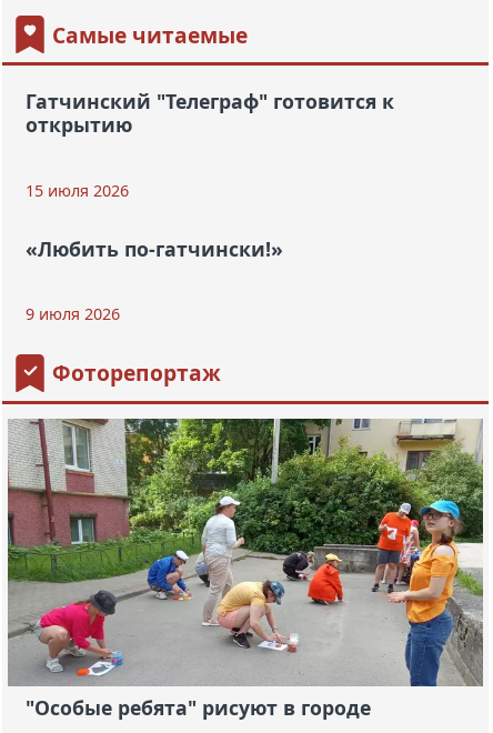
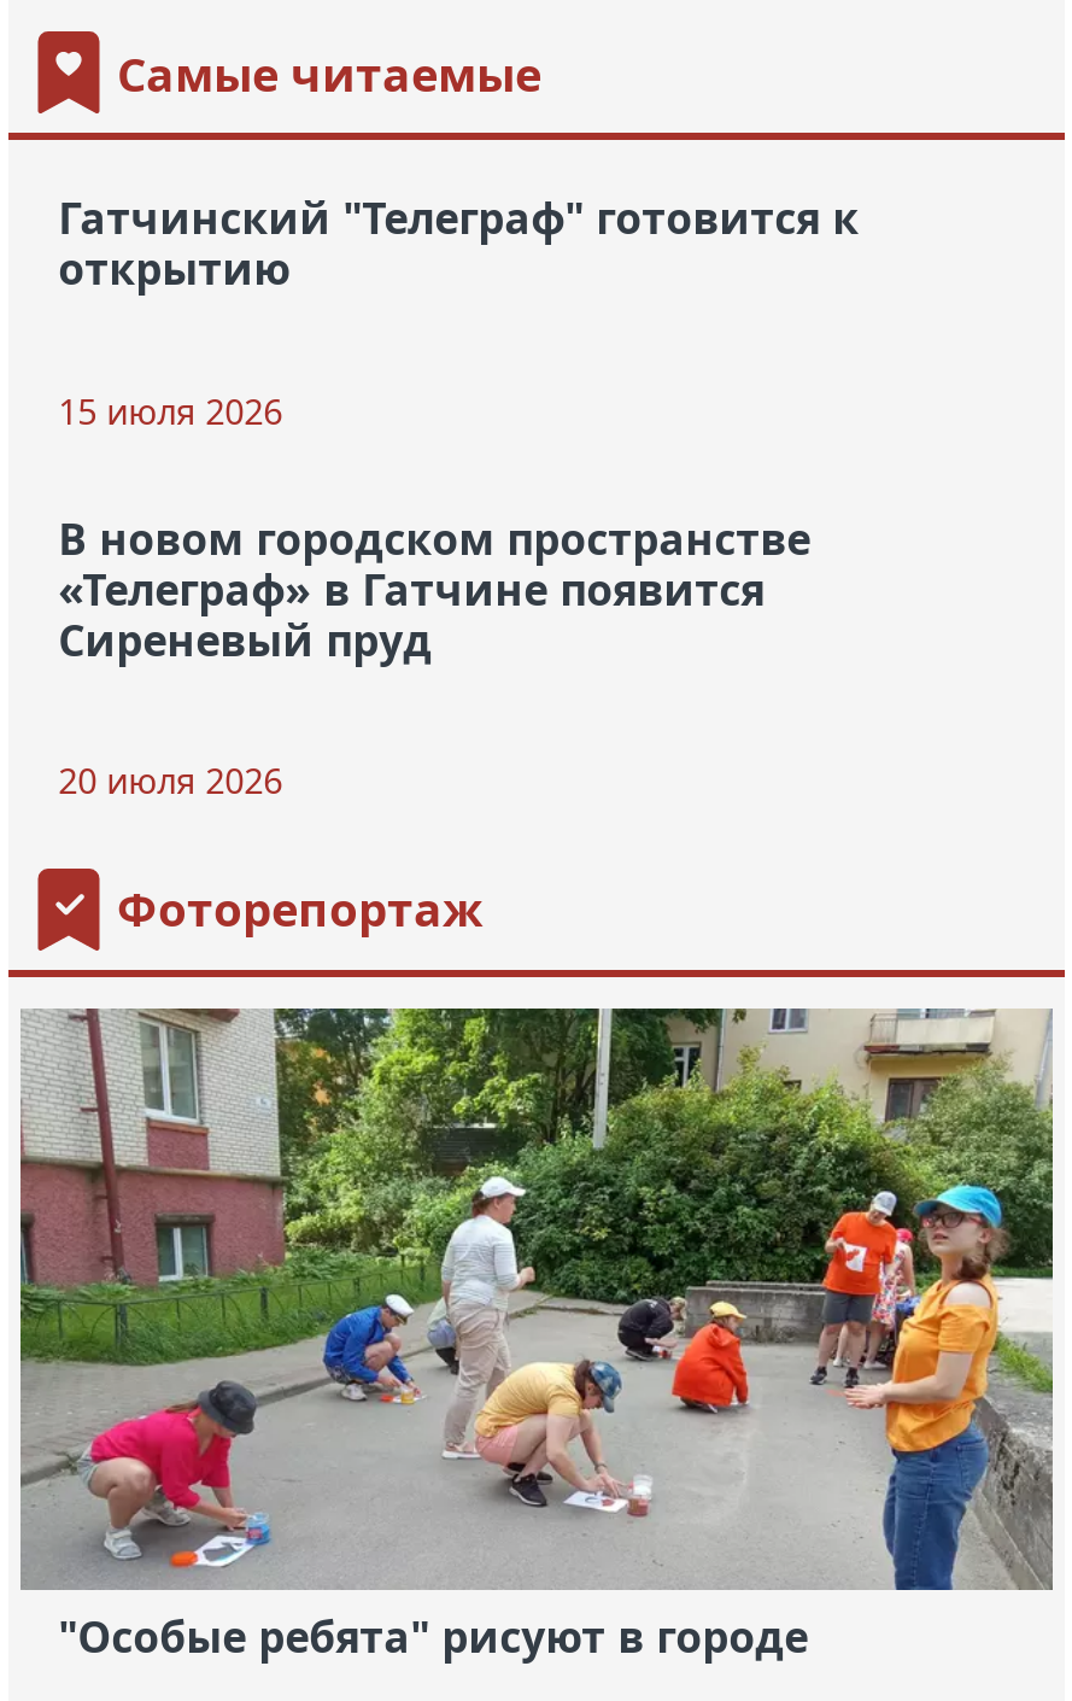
[25,235,283,262] «Любить по-гатчински!» -> [58,509,811,668] В новом городском пространстве | «Телеграф» в Гатчине появится | Сиреневый пруд
[25,303,119,325] 9 июля 2026 -> [58,758,282,804] 20 июля 2026

